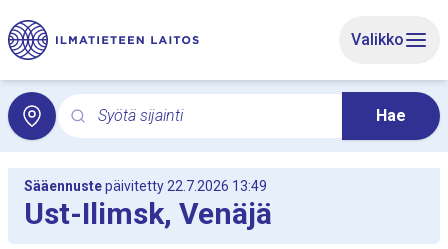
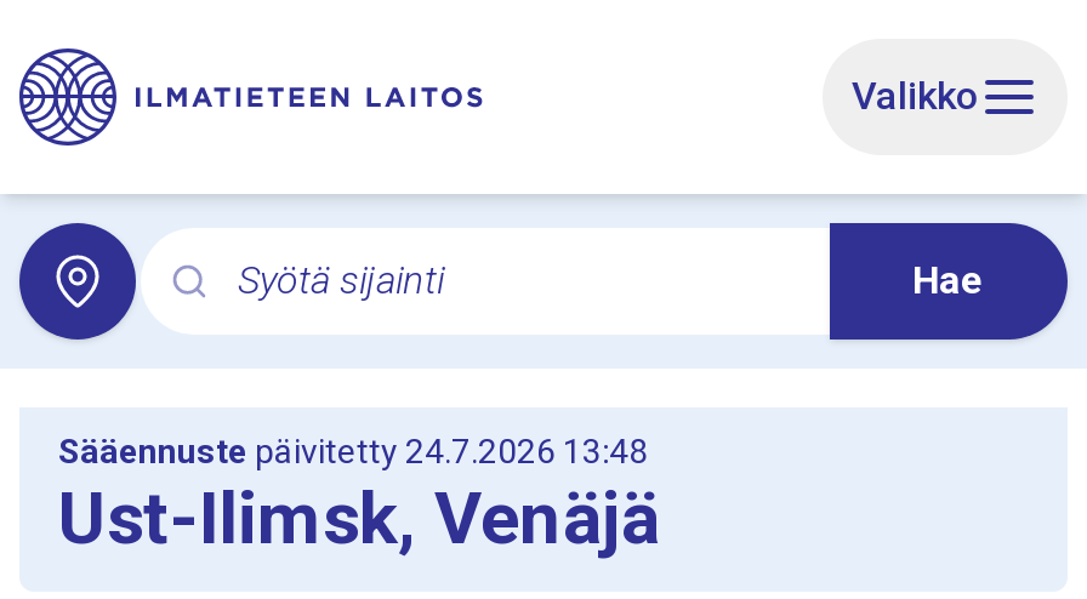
[24,178,267,194] Sääennuste päivitetty 22.7.2026 13:49 -> [58,432,648,470] Sääennuste päivitetty 24.7.2026 13:48

